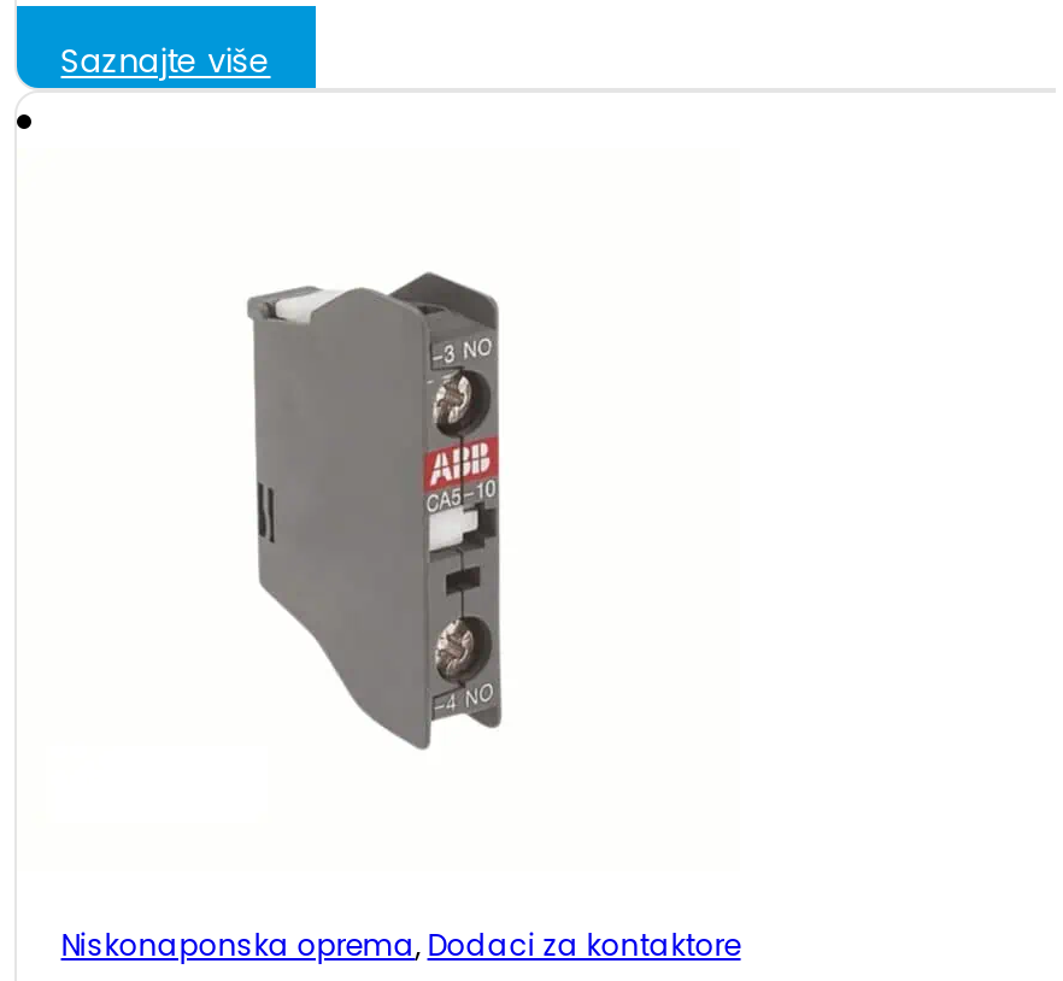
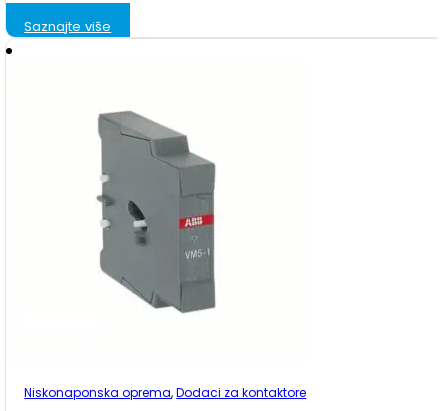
[236,266,521,753] [image] -> [96,110,216,314] [image]

